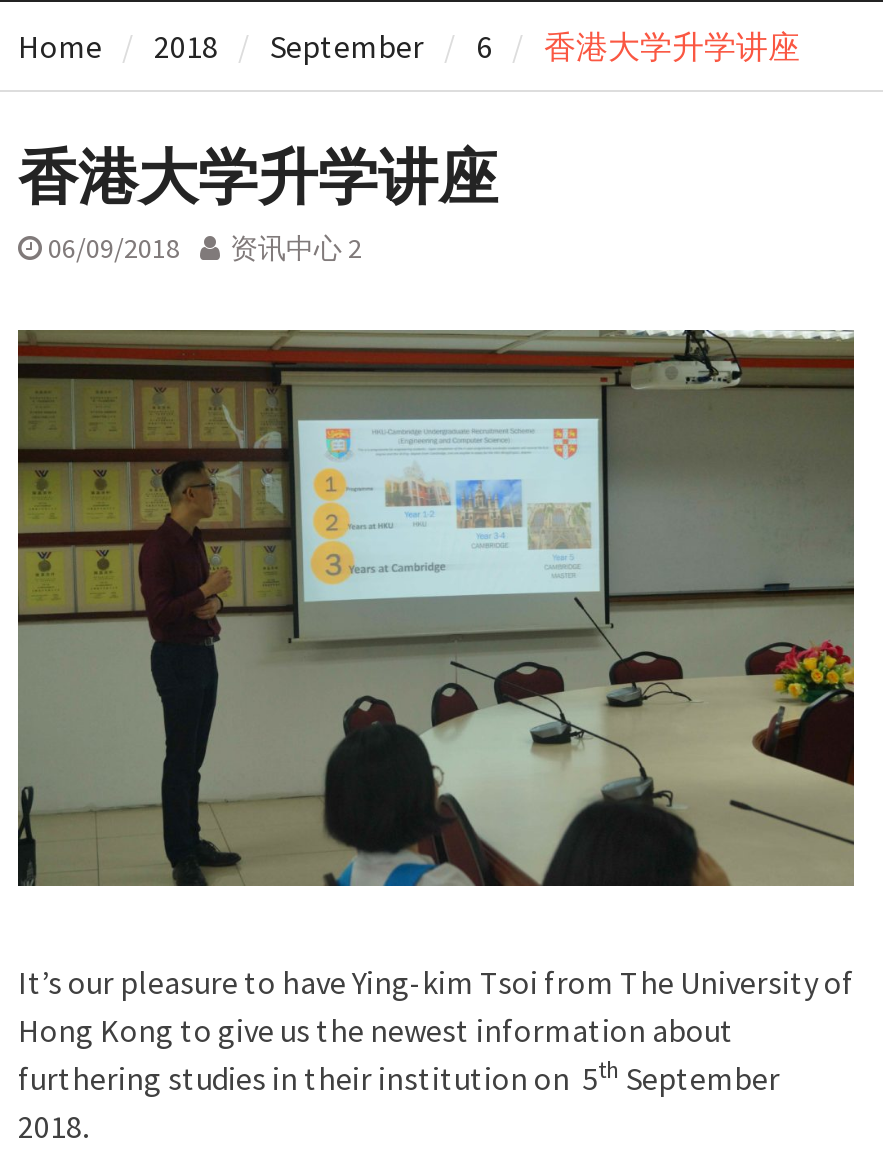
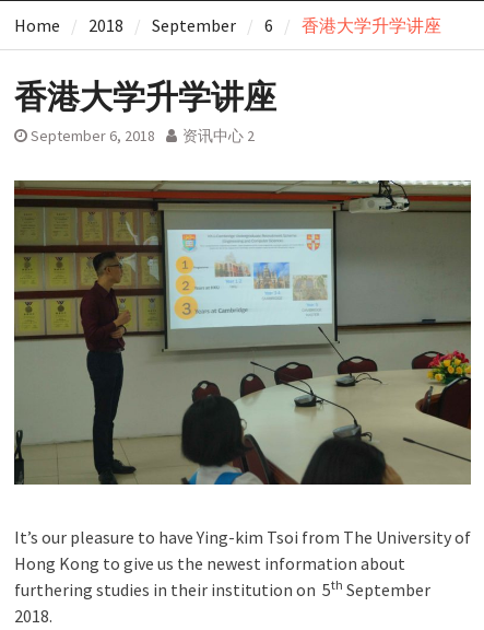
[48,229,362,265] 06/09/2018 资讯中心 2 -> [31,125,255,145] September 6, 2018 资讯中心 2

